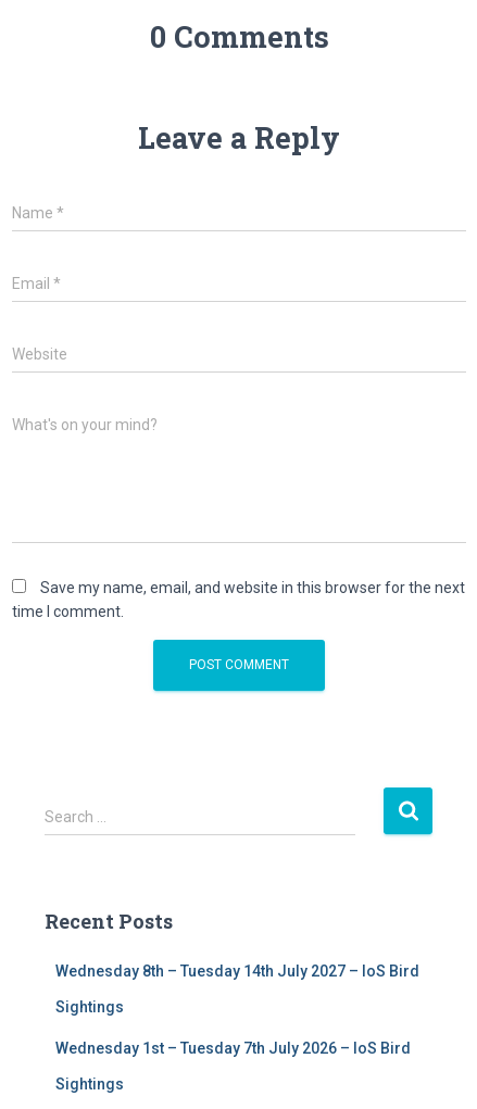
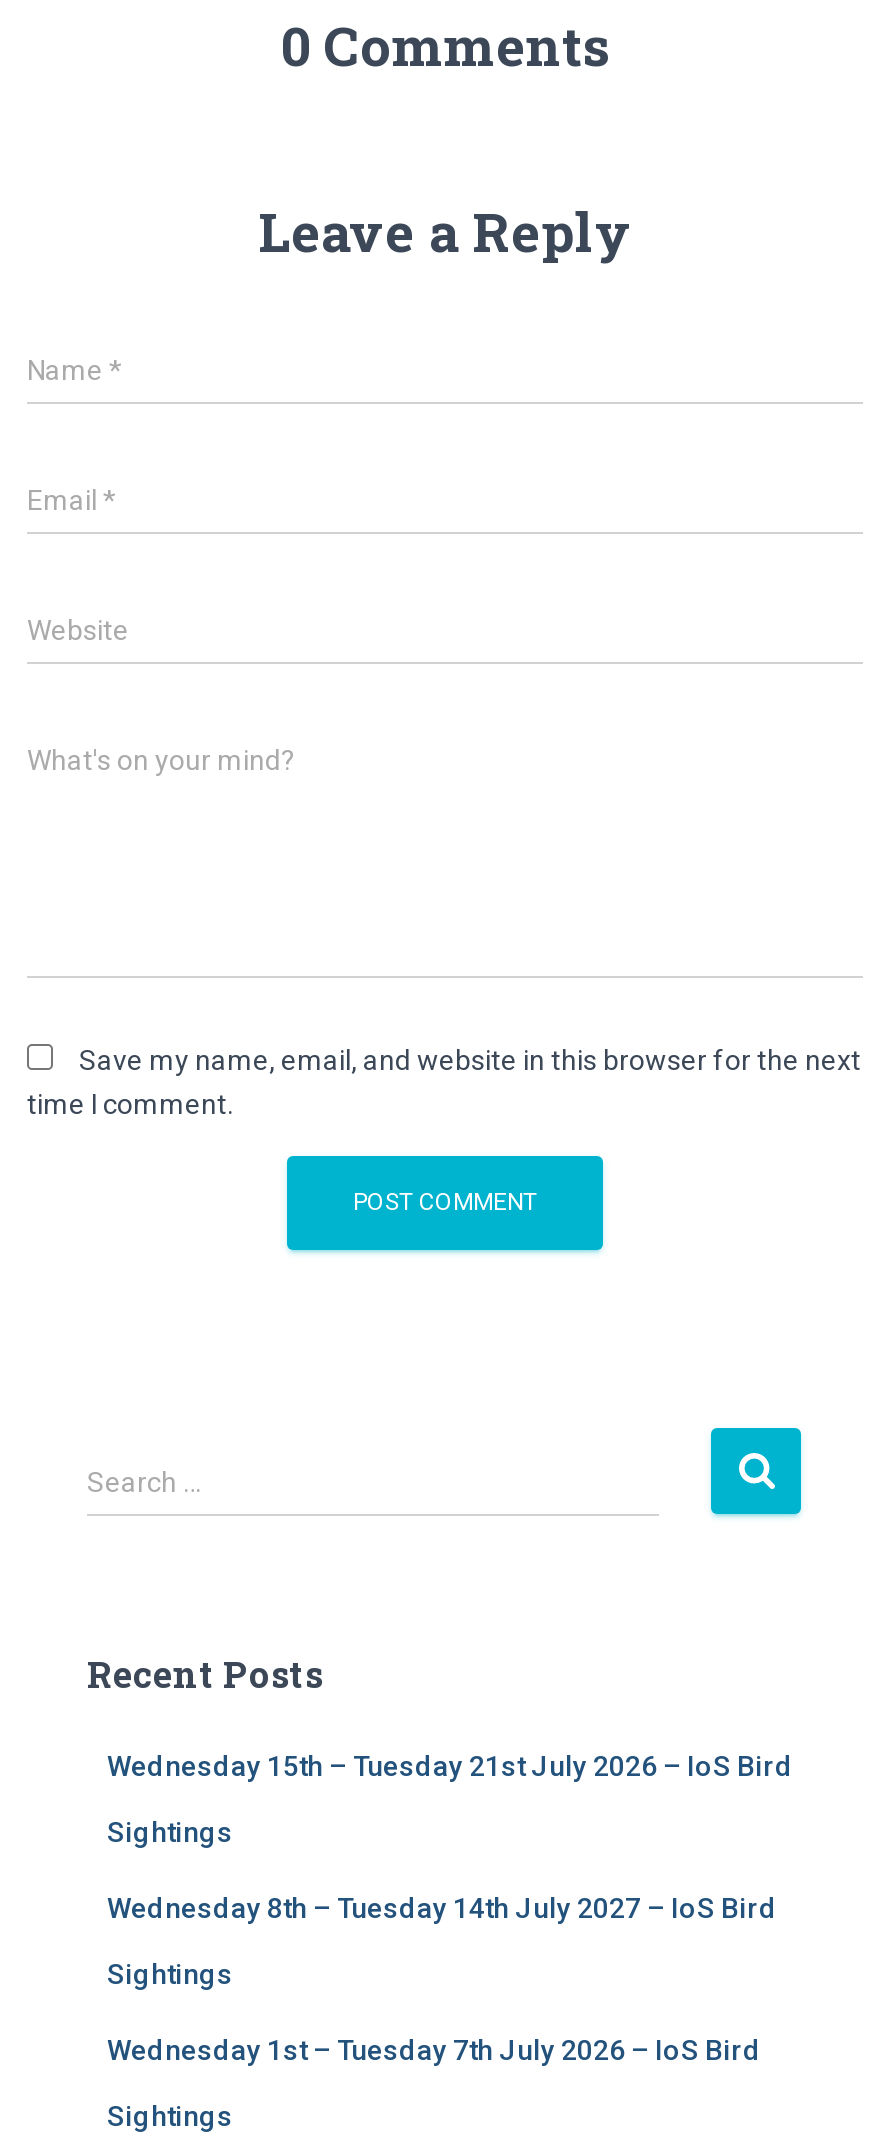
none -> [107,1750,793,1848] Wednesday 15th – Tuesday 21st July 2026 – IoS Bird | Sightings

